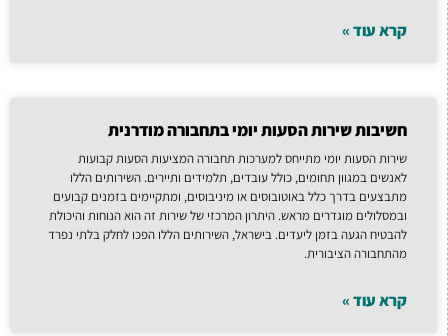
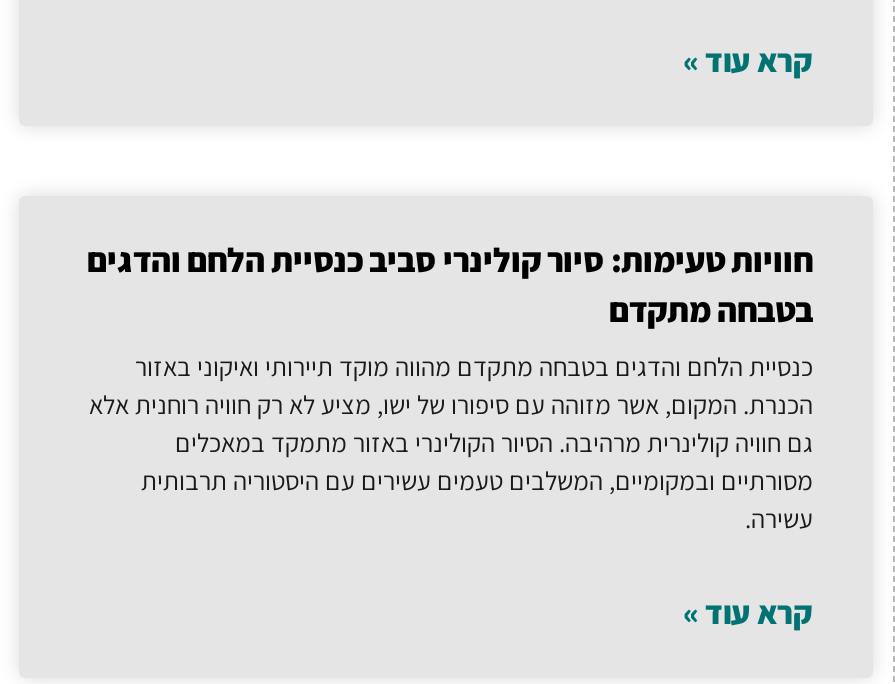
[48,119,407,262] חשיבות שירות הסעות יומי בתחבורה מודרנית | שירות הסעות יומי מתייחס למערכות תחבורה המציעות הסעות קבועות | לאנשים במגוון תחומים, כולל עובדים, תלמידים ותיירים. השירותים הללו | מתבצעים בדרך כלל באוטובוסים או מיניבוסים, ומתקיימים בזמנים קבועים | ובמסלולים מוגדרים מראש. היתרון המרכזי של שירות זה הוא הנוחות והיכולת | להבטיח הגעה בזמן ליעדים. בישראל, השירותים הללו הפכו לחלק בלתי נפרד | מהתחבורה הציבורית. -> [87,239,813,537] חוויות טעימות: סיור קולינרי סביב כנסיית הלחם והדגים | בטבחה מתקדם | כנסיית הלחם והדגים בטבחה מתקדם מהווה מוקד תיירותי ואיקוני באזור | הכנרת. המקום, אשר מזוהה עם סיפורו של ישו, מציע לא רק חוויה רוחנית אלא | גם חוויה קולינרית מרהיבה. הסיור הקולינרי באזור מתמקד במאכלים | מסורתיים ובמקומיים, המשלבים טעמים עשירים עם היסטוריה תרבותית | עשירה.

